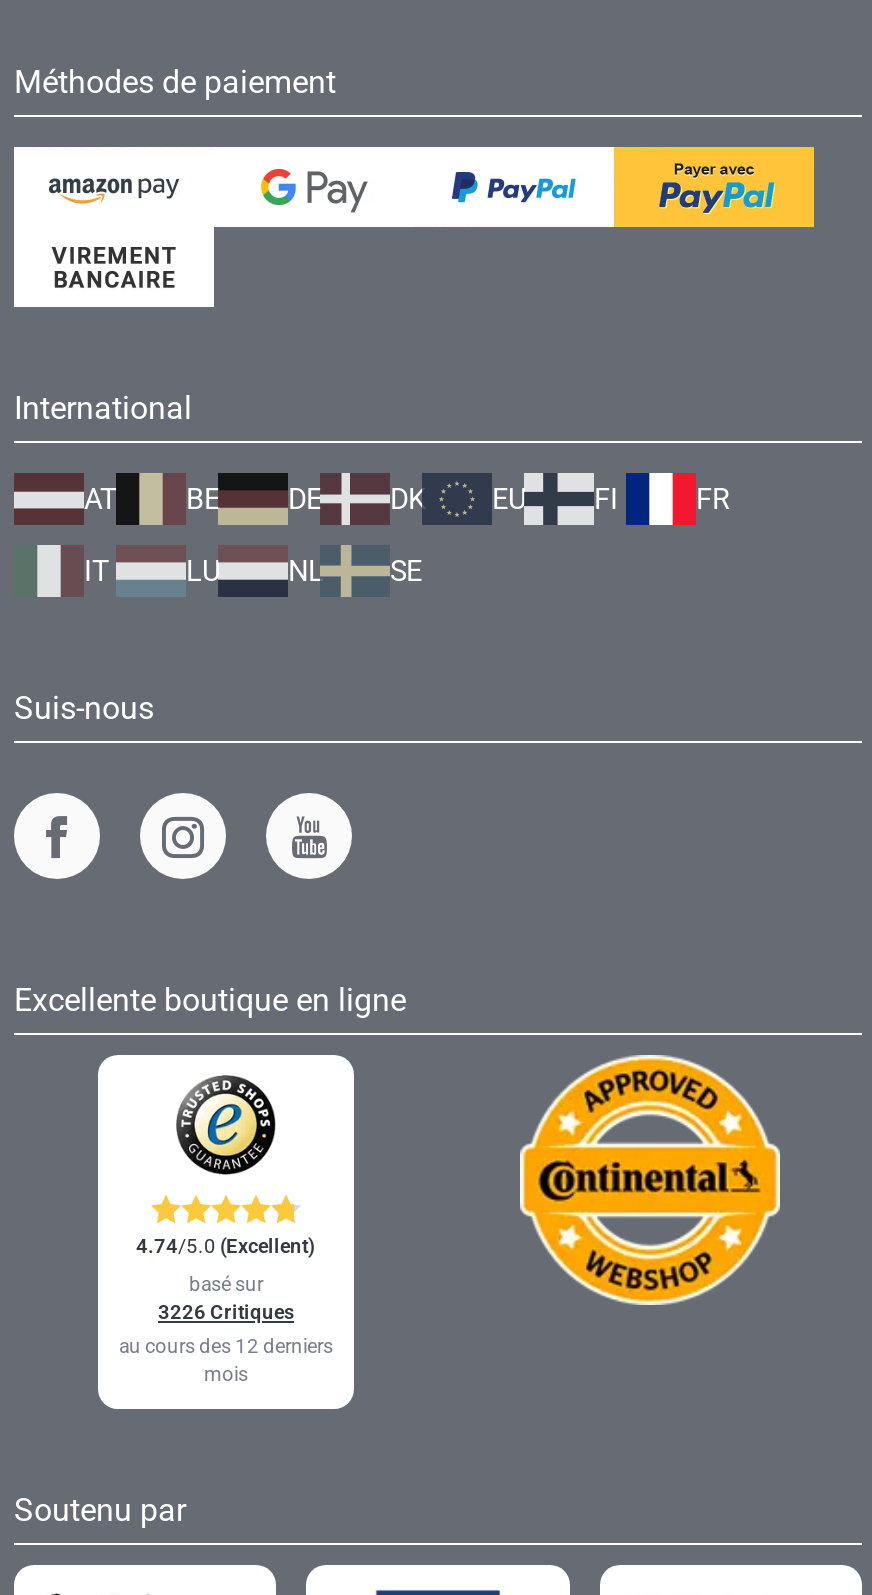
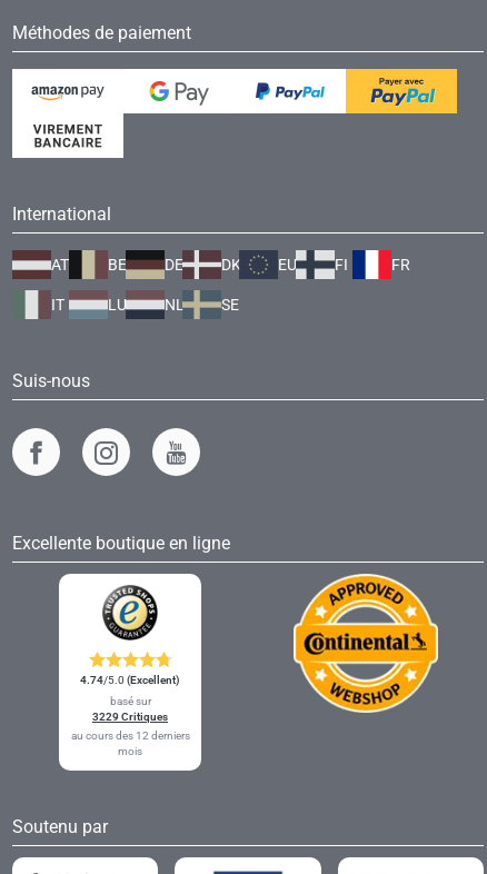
[158,1301,294,1323] 3226 Critiques -> [92,711,168,723] 3229 Critiques

